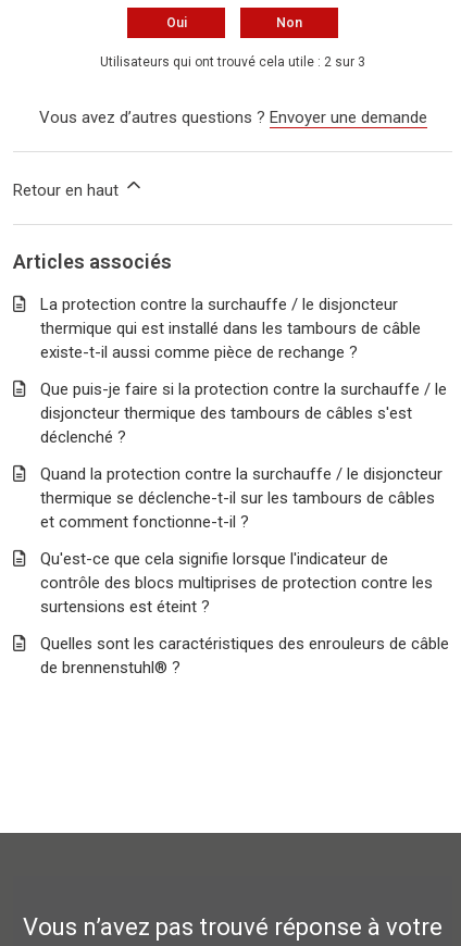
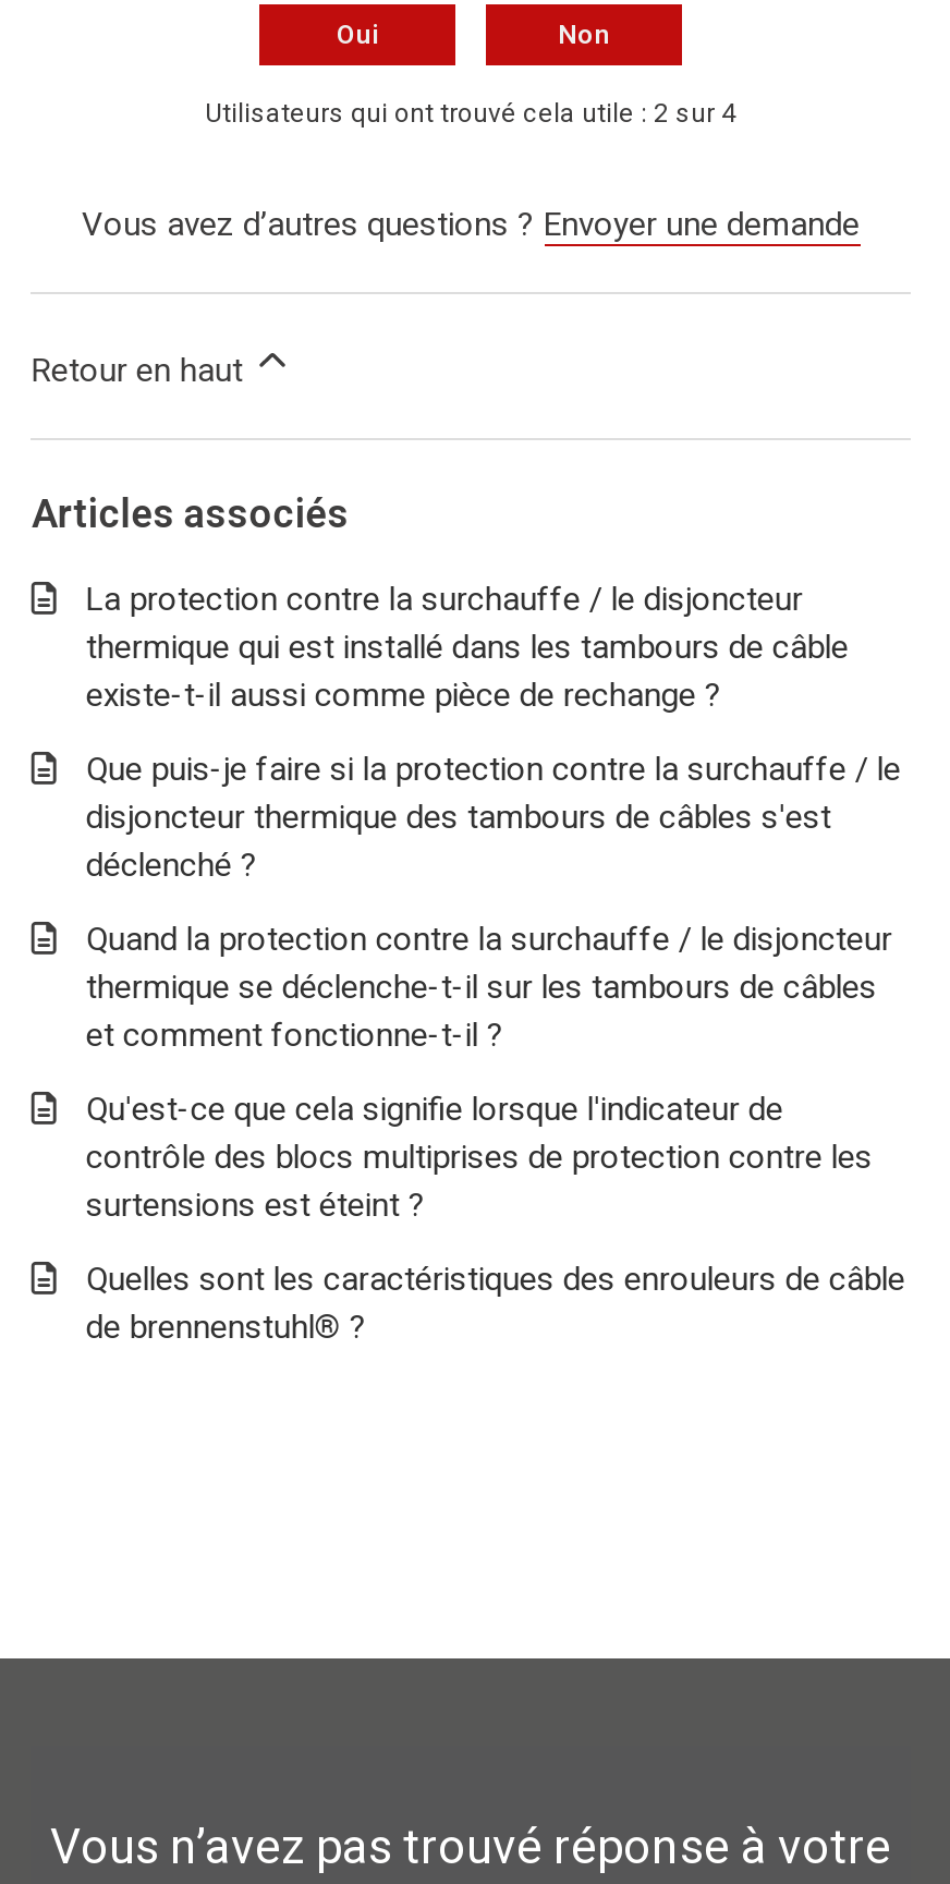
[100,55,365,70] Utilisateurs qui ont trouvé cela utile : 2 sur 3 -> [205,99,736,130] Utilisateurs qui ont trouvé cela utile : 2 sur 4

